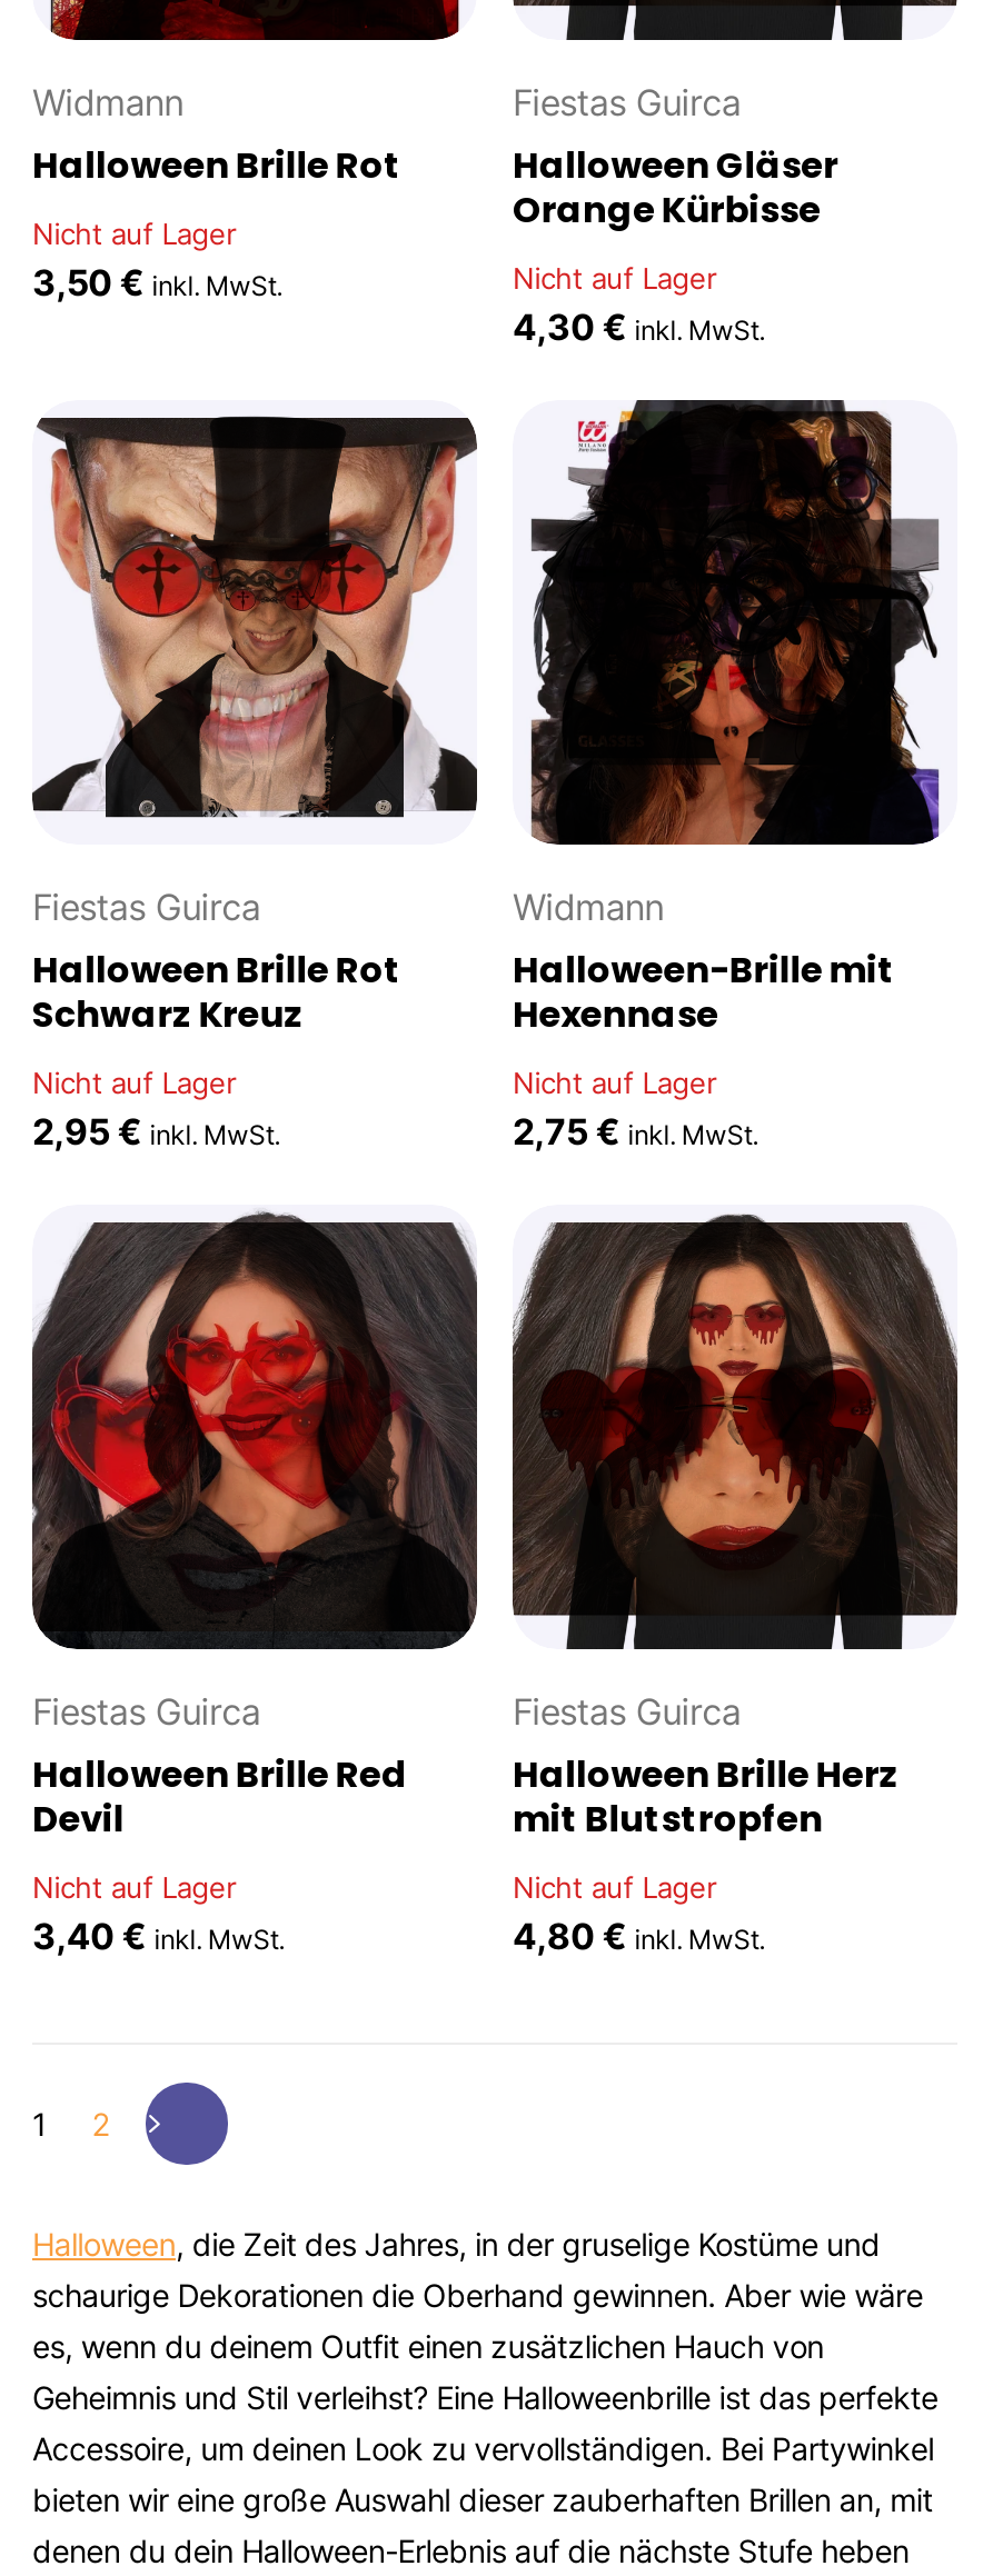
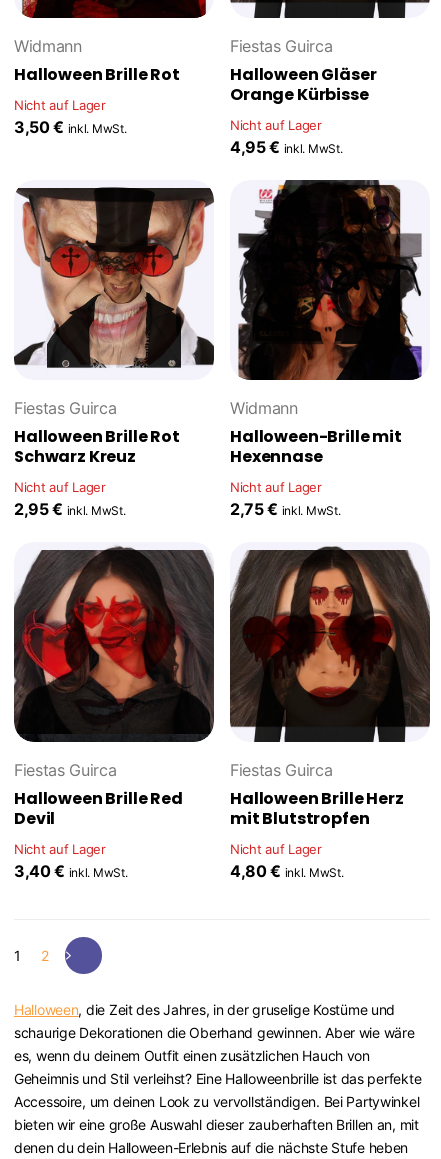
[513,304,764,349] 4,30 €inkl. MwSt. -> [230,137,342,157] 4,95 €inkl. MwSt.

